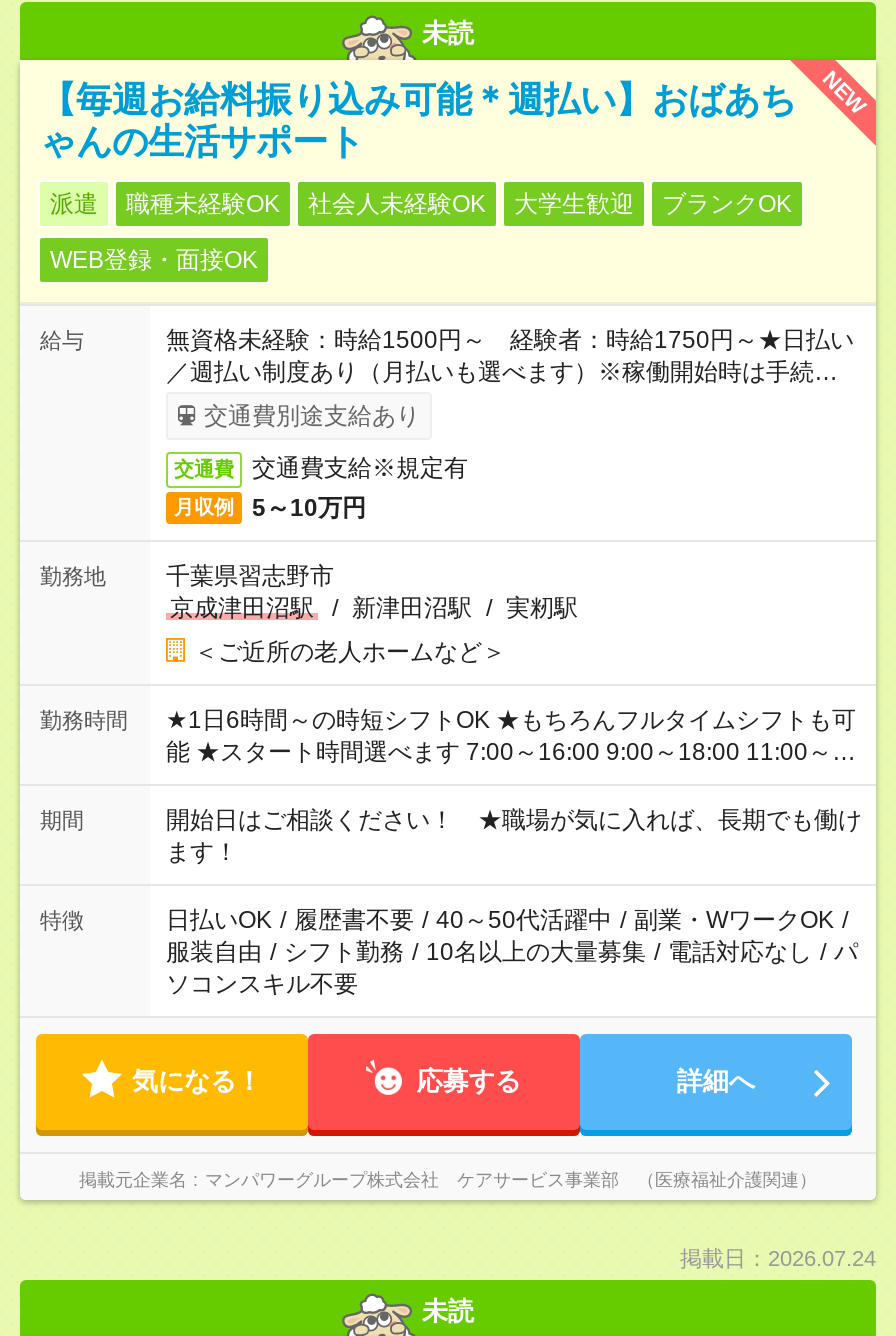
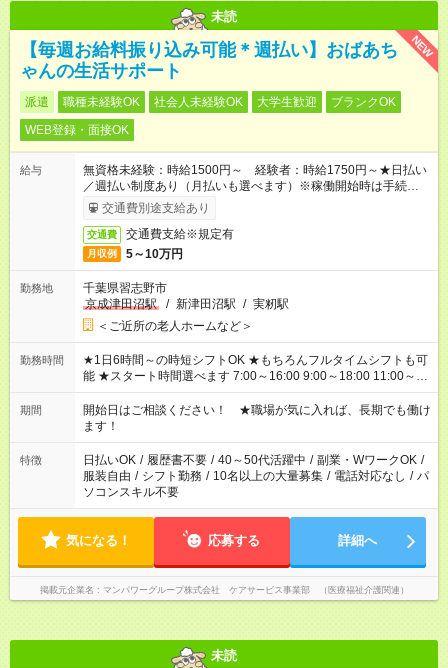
[680,1246,876,1270] 掲載日：2026.07.24 -> none

